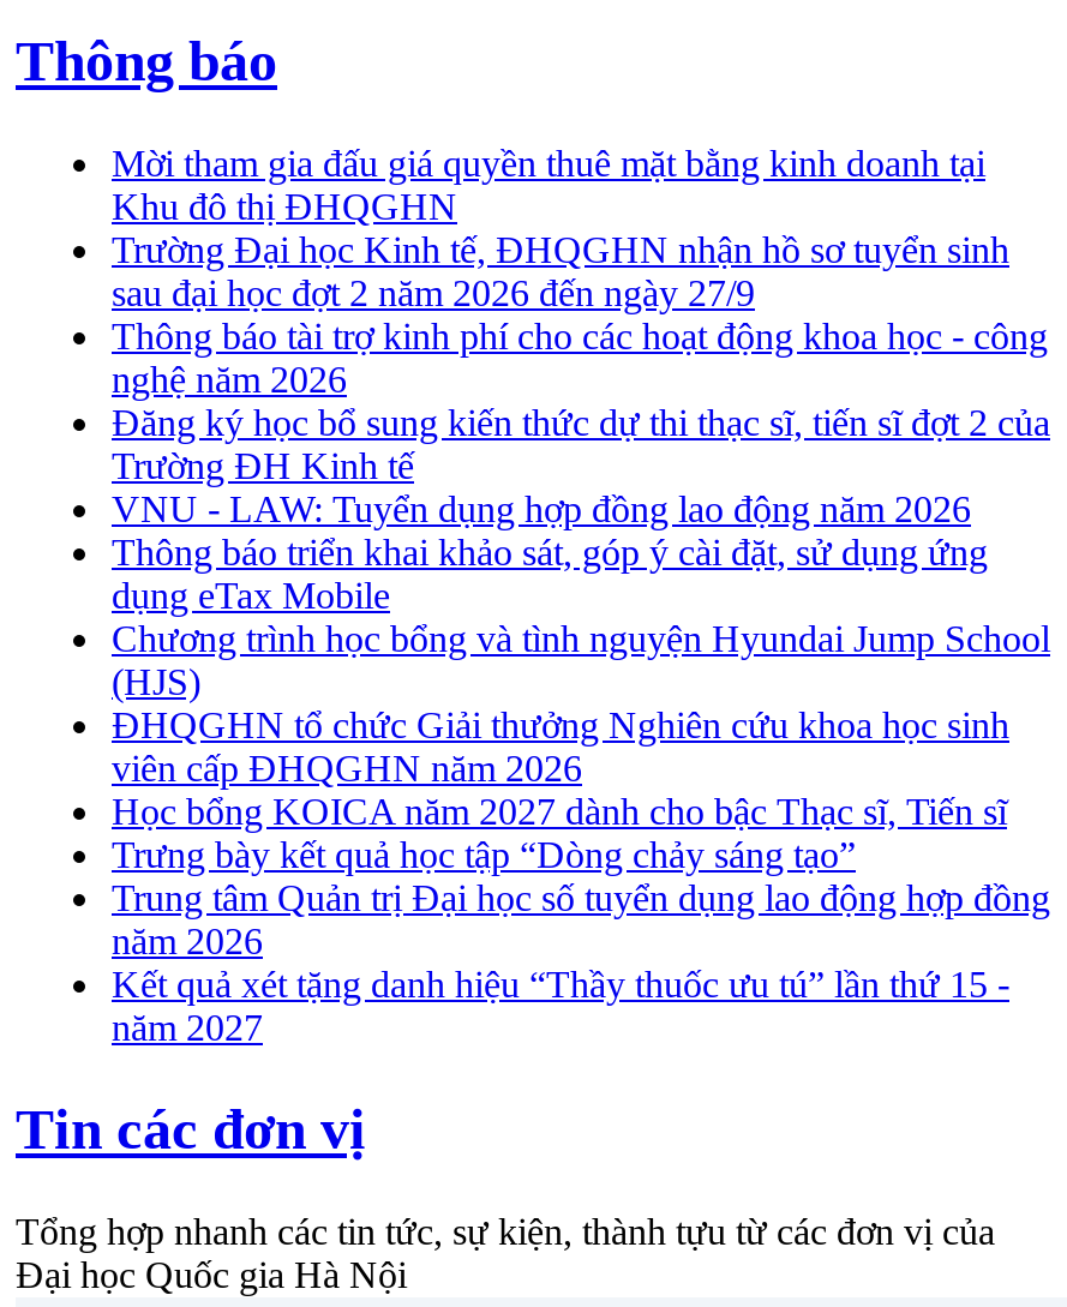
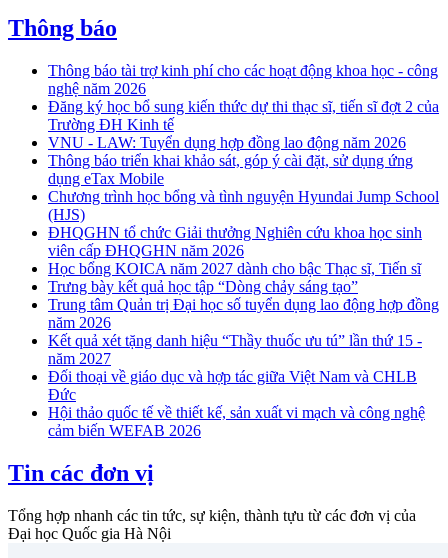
[112,143,1009,314] Mời tham gia đấu giá quyền thuê mặt bằng kinh doanh tại | Khu đô thị ĐHQGHN | Trường Đại học Kinh tế, ĐHQGHN nhận hồ sơ tuyển sinh | sau đại học đợt 2 năm 2026 đến ngày 27/9 -> none
moved [112,316,1050,1048] -> [48,62,439,367]: Thông báo tài trợ kinh phí cho các hoạt động khoa học - công | nghệ năm 2026 | Đăng ký học bổ sung kiến thức dự thi thạc sĩ, tiến sĩ đợt 2 của | ... | Kết quả xét tặng danh hiệu “Thầy thuốc ưu tú” lần thứ 15 - | năm 2027
none -> [48,368,425,439] Đối thoại về giáo dục và hợp tác giữa Việt Nam và CHLB | Đức | Hội thảo quốc tế về thiết kế, sản xuất vi mạch và công nghệ | cảm biến WEFAB 2026

